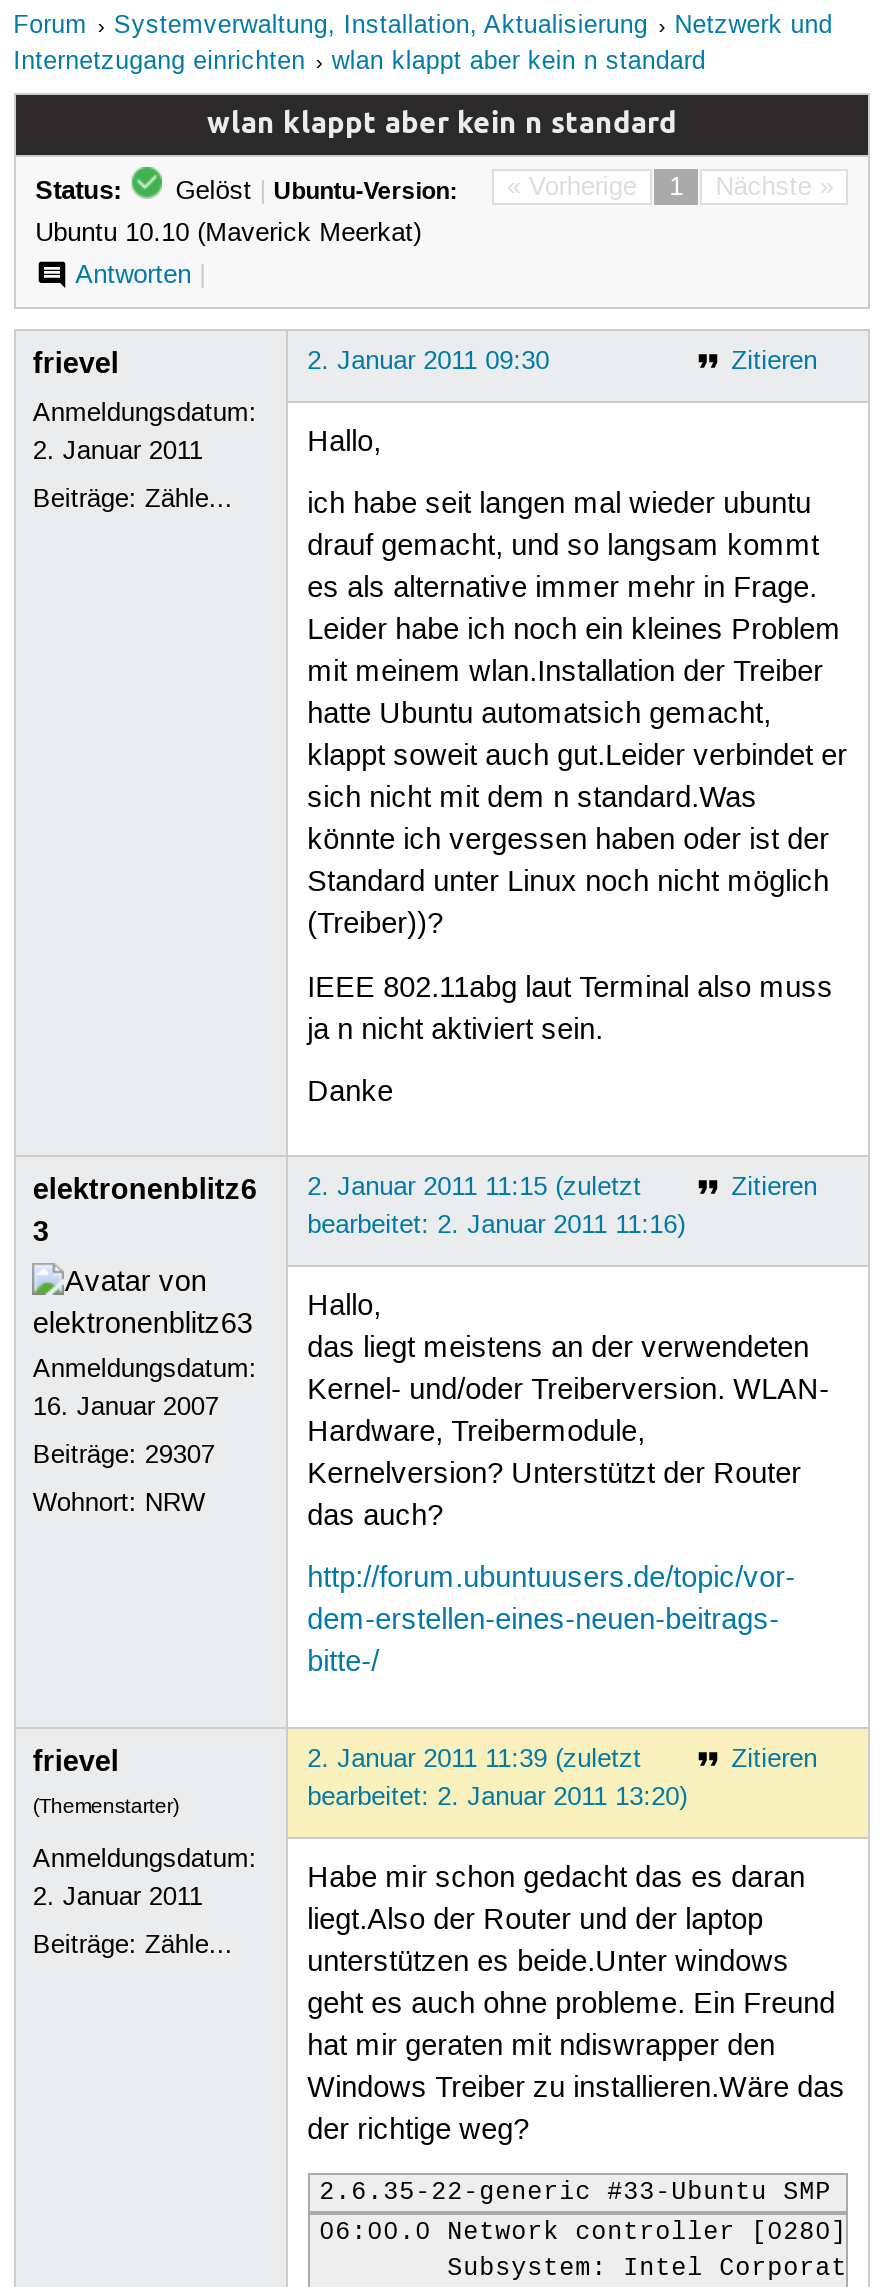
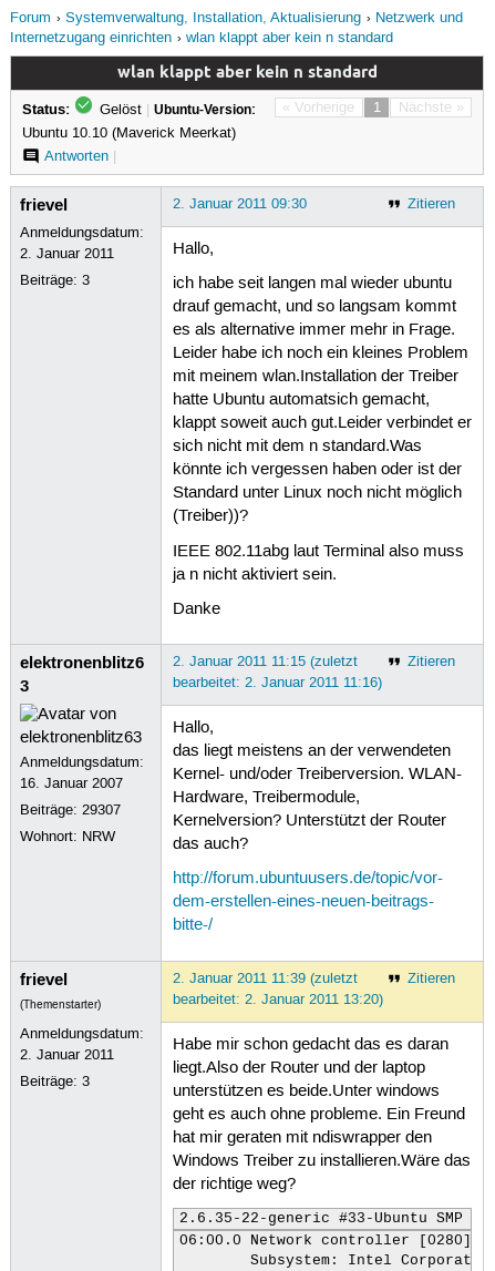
[33,483,233,515] Beiträge: Zähle... -> [20,271,90,289] Beiträge: 3
[33,1929,233,1961] Beiträge: Zähle... -> [20,1072,90,1090] Beiträge: 3

